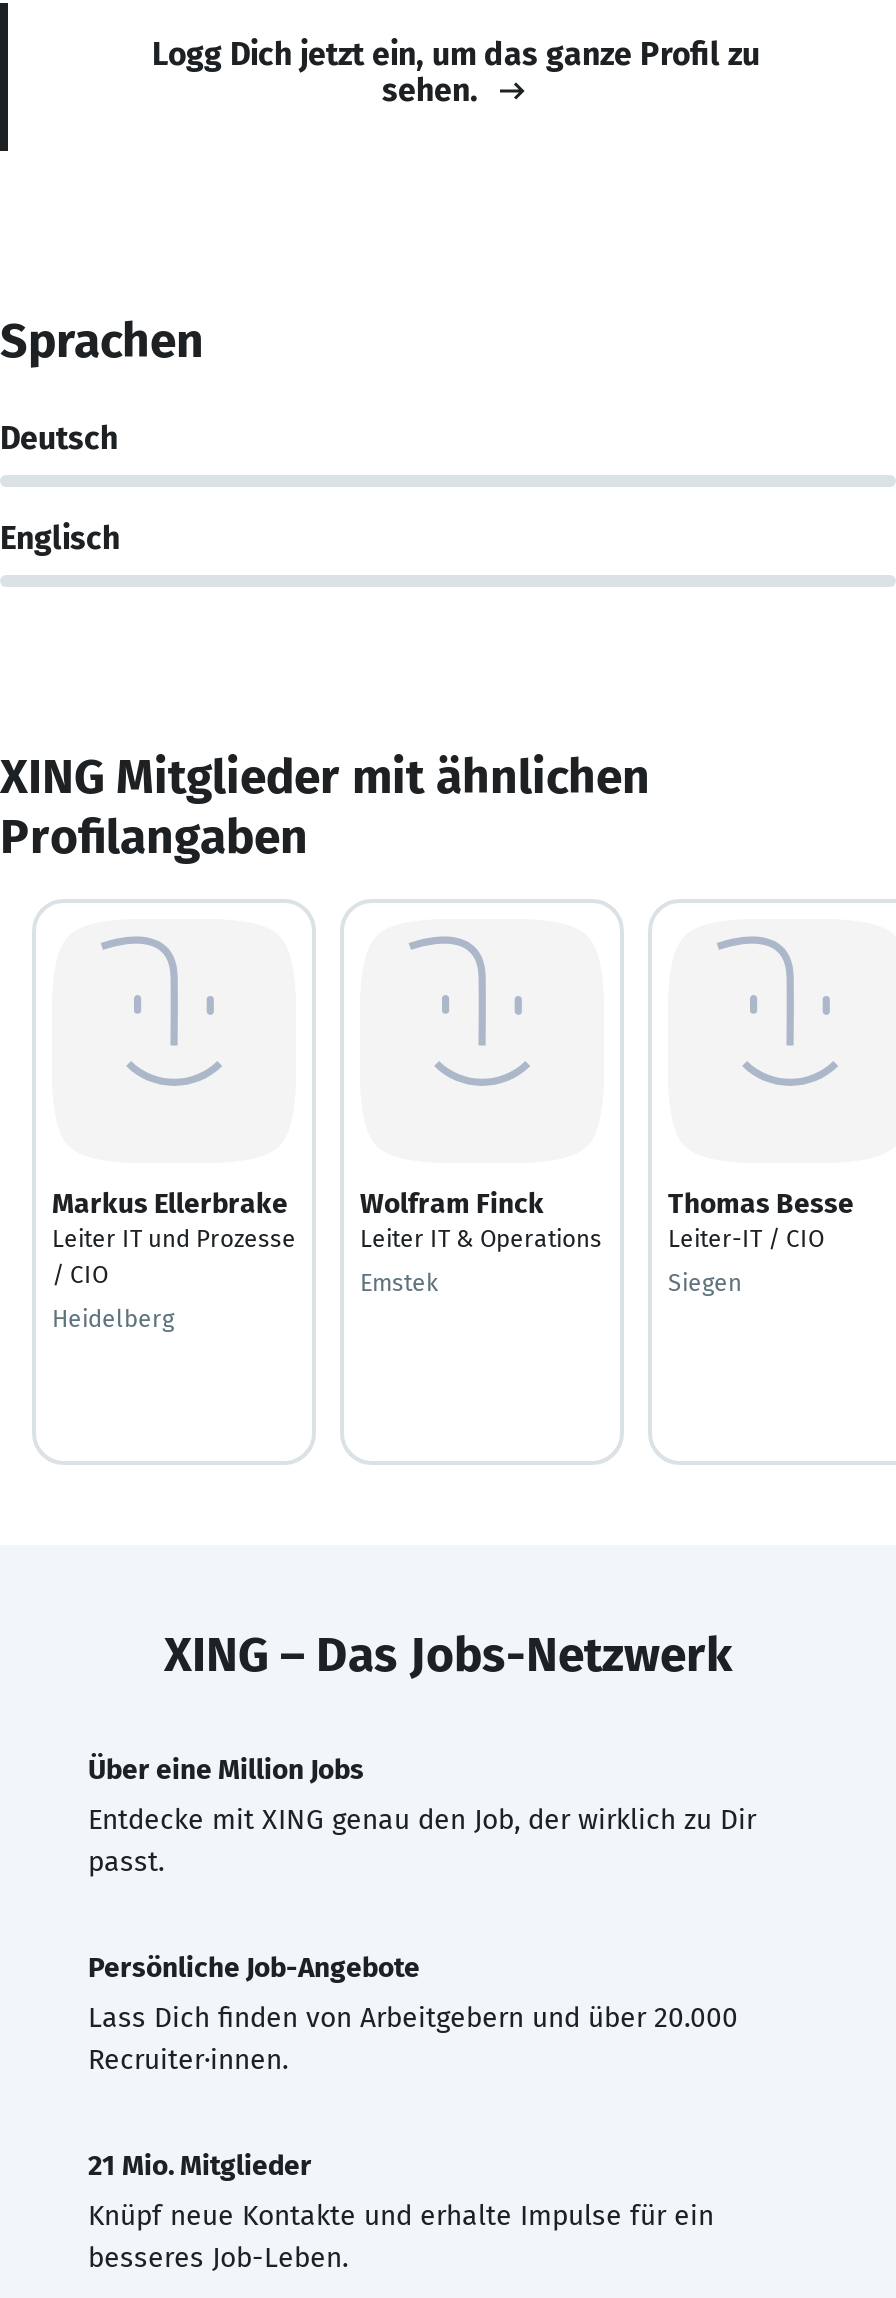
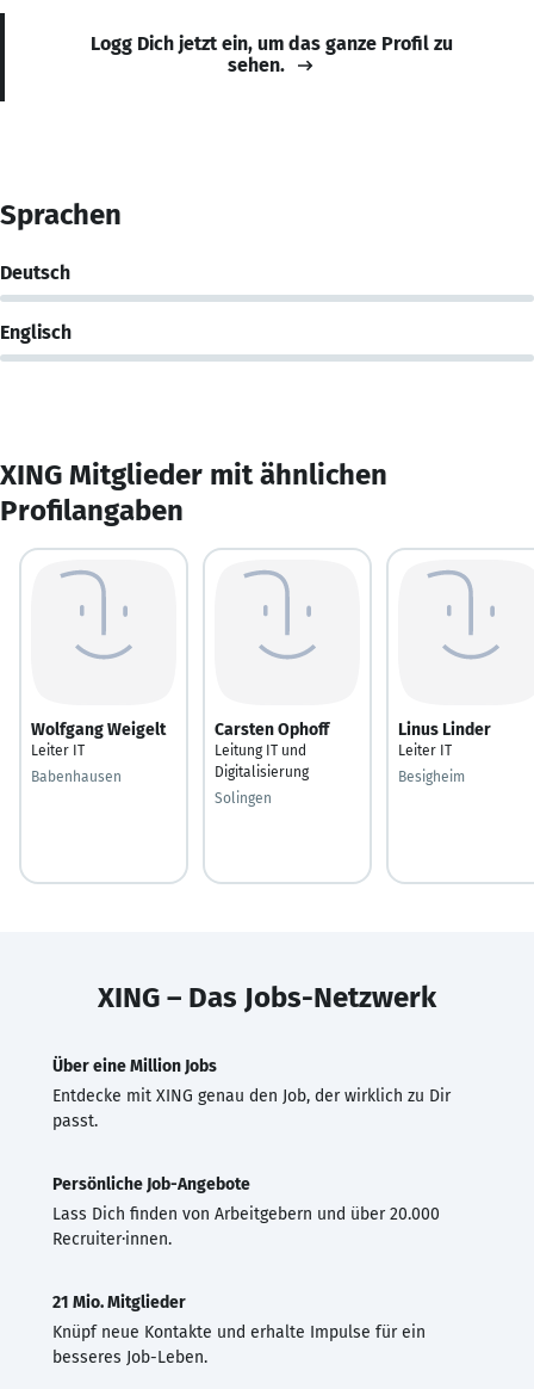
[52,1186,296,1288] Markus Ellerbrake | Leiter IT und Prozesse | / CIO -> [31,719,166,758] Wolfgang Weigelt | Leiter IT
[360,1186,602,1252] Wolfram Finck | Leiter IT & Operations -> [215,719,329,780] Carsten Ophoff | Leitung IT und | Digitalisierung
[668,1186,854,1252] Thomas Besse | Leiter-IT / CIO -> [398,719,491,758] Linus Linder | Leiter IT
[360,1268,438,1296] Emstek -> [215,789,272,806] Solingen
[668,1268,742,1296] Siegen -> [398,768,465,785] Besigheim
[52,1304,174,1332] Heidelberg -> [31,768,122,785] Babenhausen

